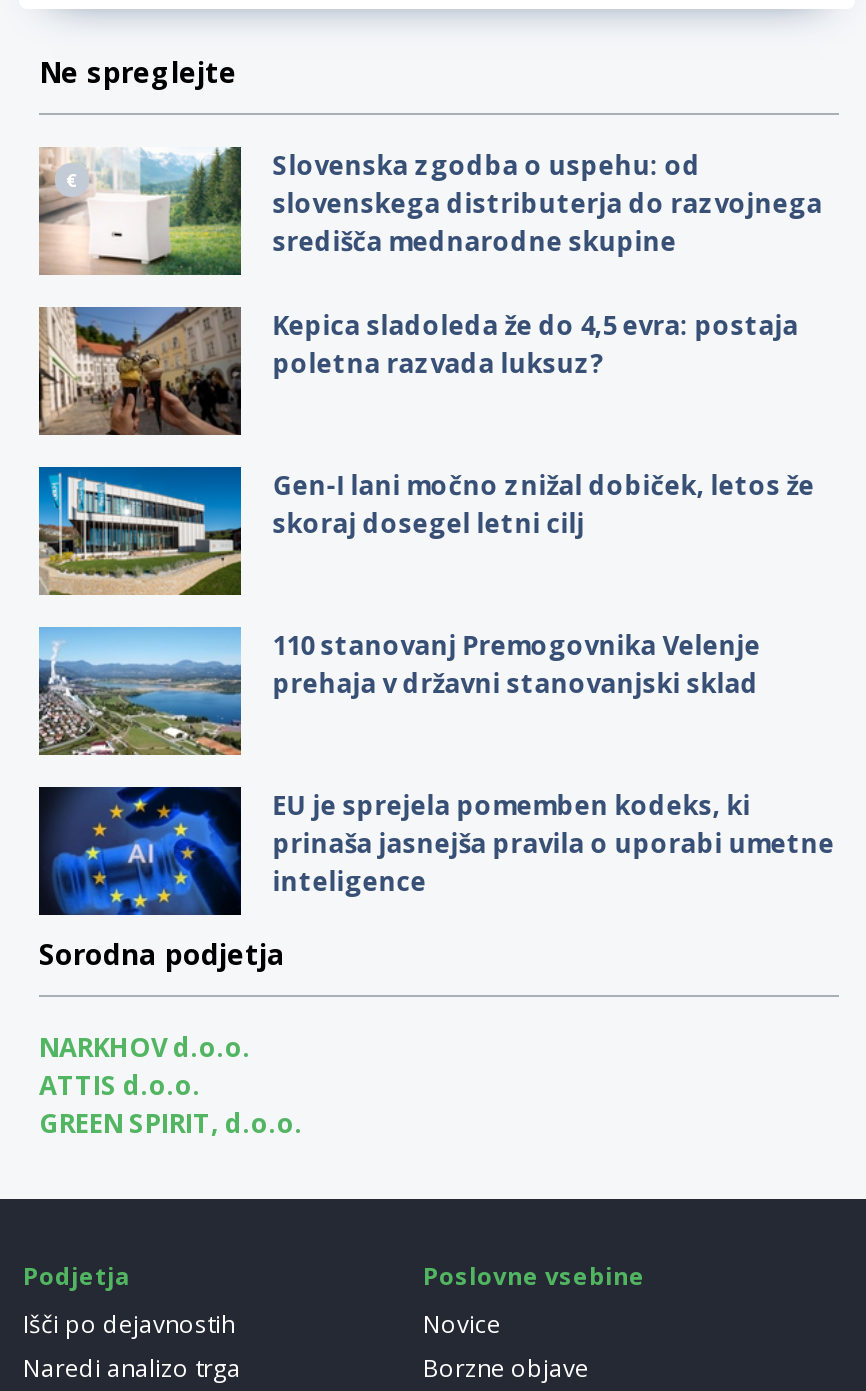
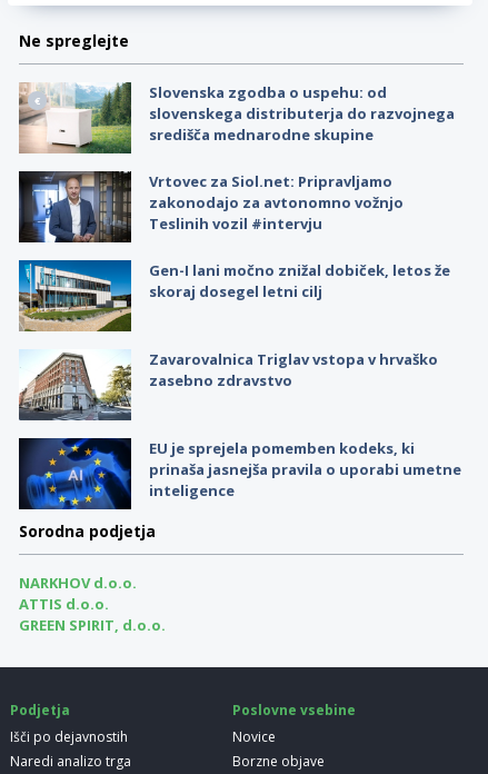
[37,305,799,437] [image] | Kepica sladoleda že do 4,5 evra: postaja | poletna razvada luksuz? -> [18,170,403,244] [image] | Vrtovec za Siol.net: Pripravljamo | zakonodajo za avtonomno vožnjo | Teslinih vozil #intervju
[37,625,761,757] [image] | 110 stanovanj Premogovnika Velenje | prehaja v državni stanovanjski sklad -> [19,349,438,421] [image] | Zavarovalnica Triglav vstopa v hrvaško | zasebno zdravstvo

